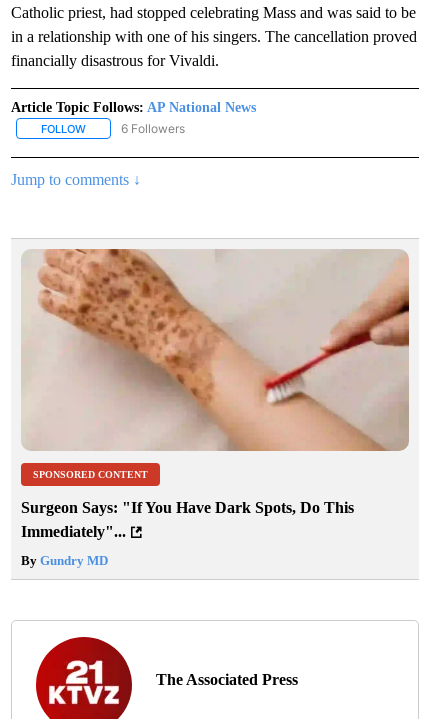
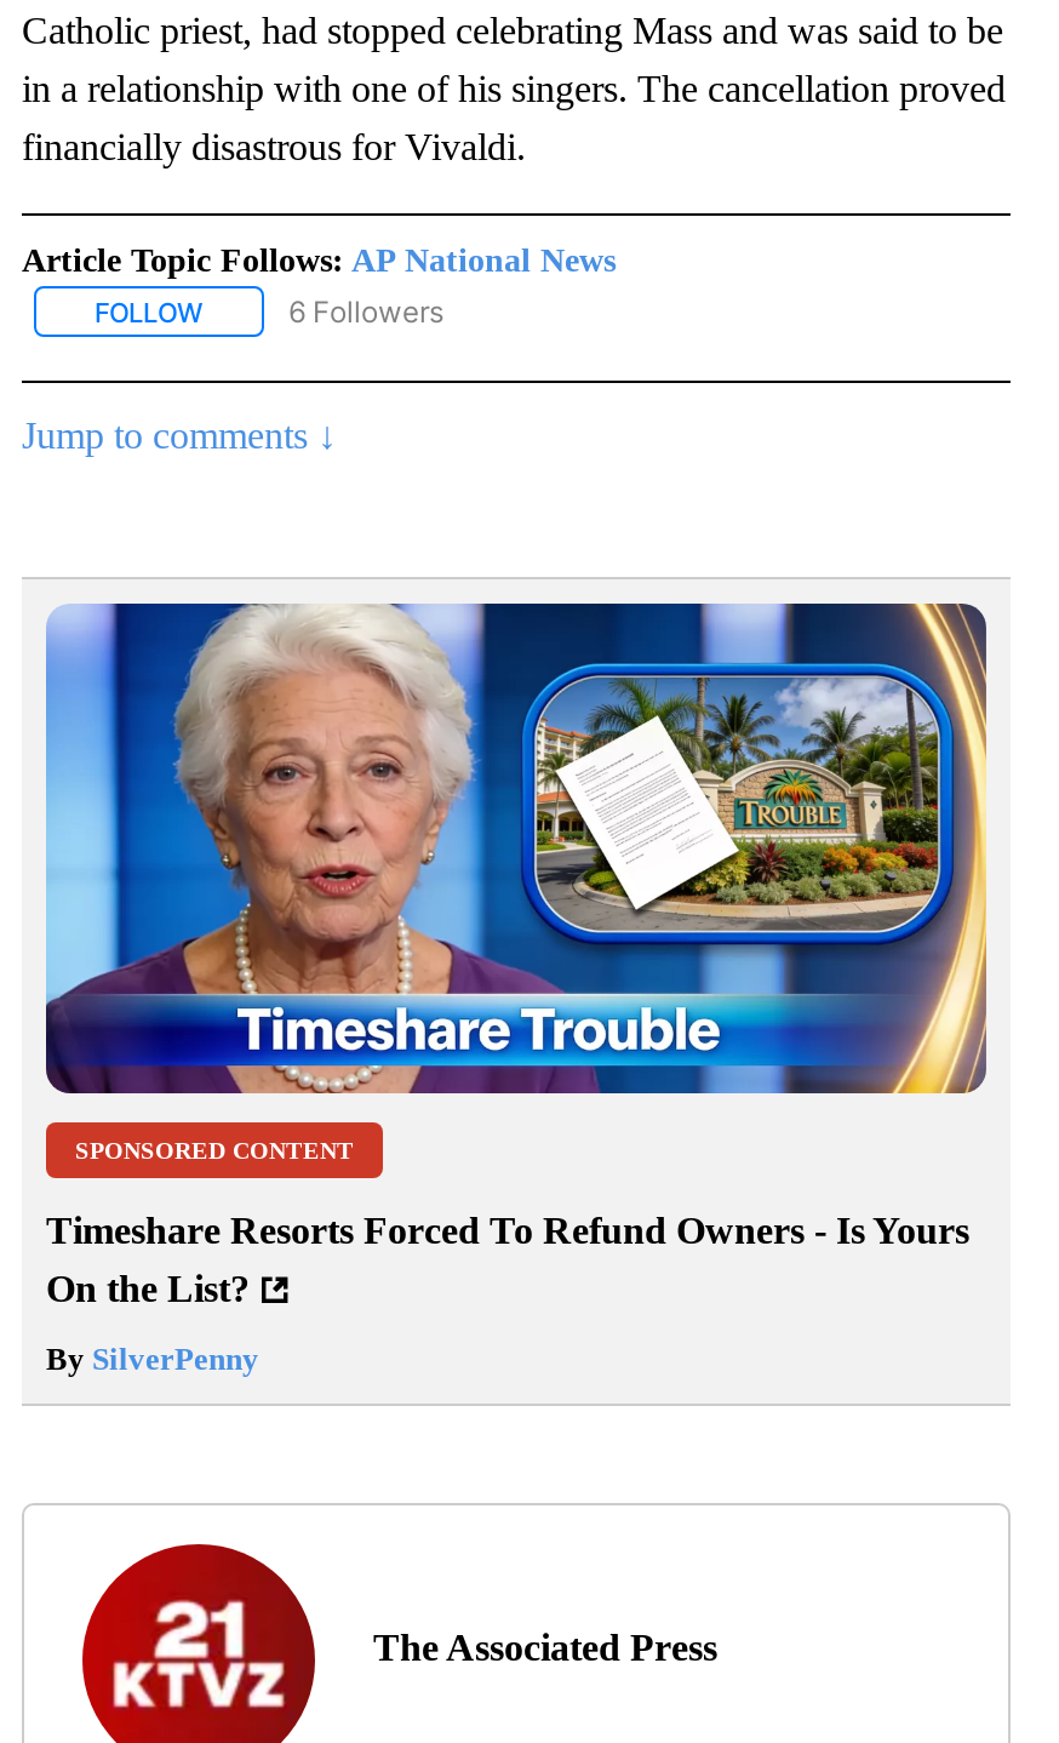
[21,248,410,452] [image] -> [44,601,989,1096] [image]
[21,499,354,540] Surgeon Says: "If You Have Dark Spots, Do This | Immediately"... -> [46,1211,969,1310] Timeshare Resorts Forced To Refund Owners - Is Yours | On the List?
[21,553,108,568] By Gundry MD -> [46,1342,259,1378] By SilverPenny

